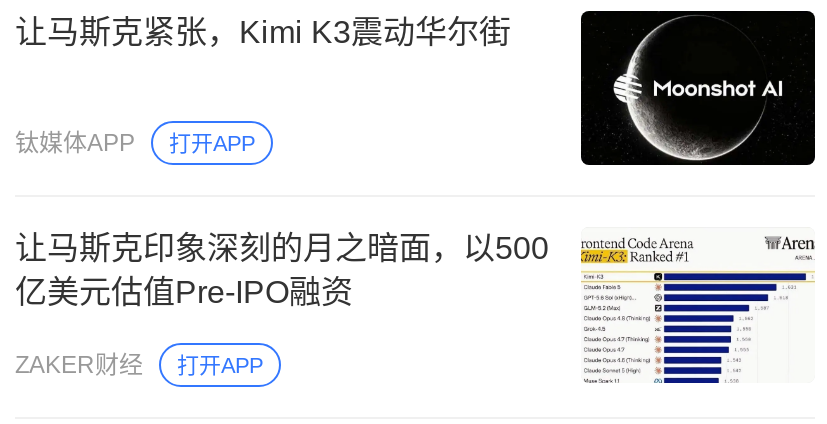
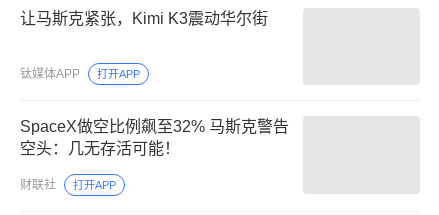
[579,9,817,167] [image] -> none
[15,231,549,309] 让马斯克印象深刻的月之暗面，以500 | 亿美元估值Pre-IPO融资 -> [20,118,289,157] SpaceX做空比例飙至32% 马斯克警告 | 空头：几无存活可能！
[583,237,815,385] [image] -> none
[15,351,143,379] ZAKER财经 -> [20,178,56,192] 财联社

